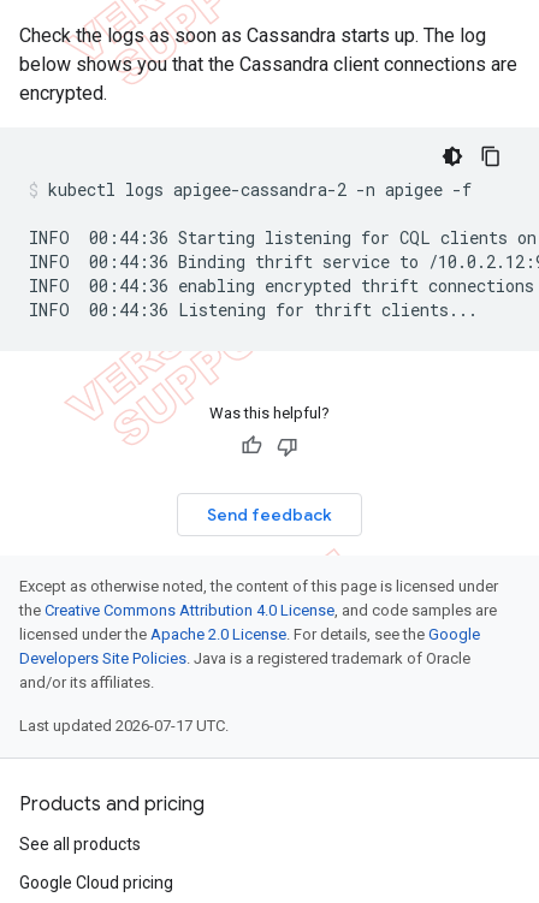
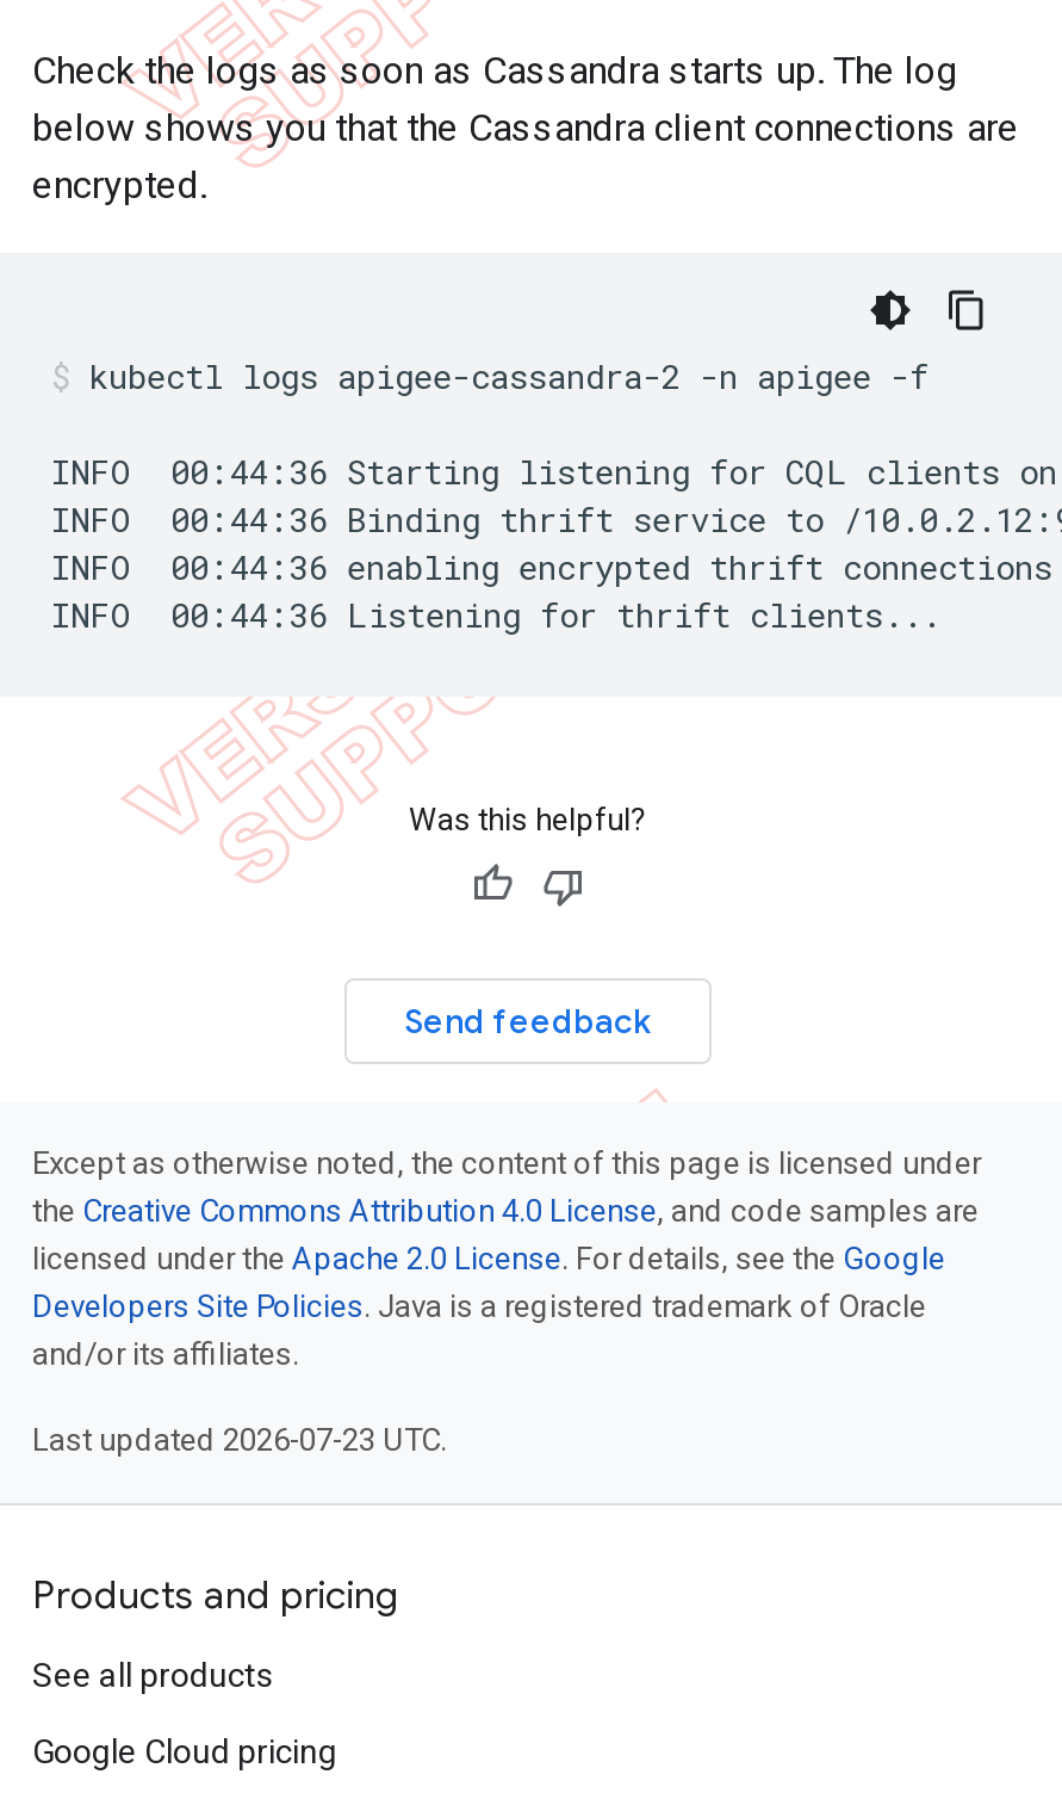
[19,717,229,735] Last updated 2026-07-17 UTC. -> [32,1422,447,1458] Last updated 2026-07-23 UTC.

